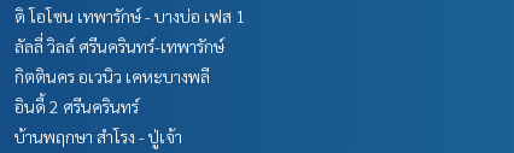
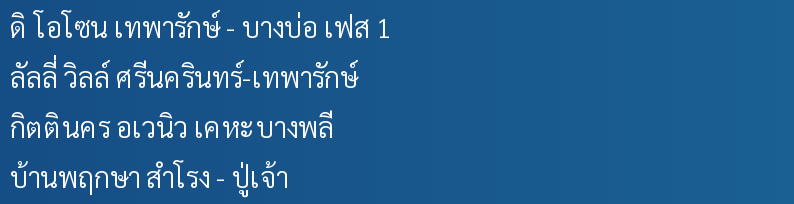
[14,95,139,117] อินดี้ 2 ศรีนครินทร์ -> none

